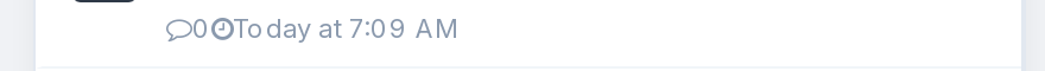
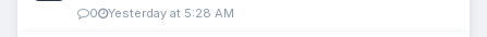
[233,12,458,45] Today at 7:09 AM -> [108,5,234,21] Yesterday at 5:28 AM

